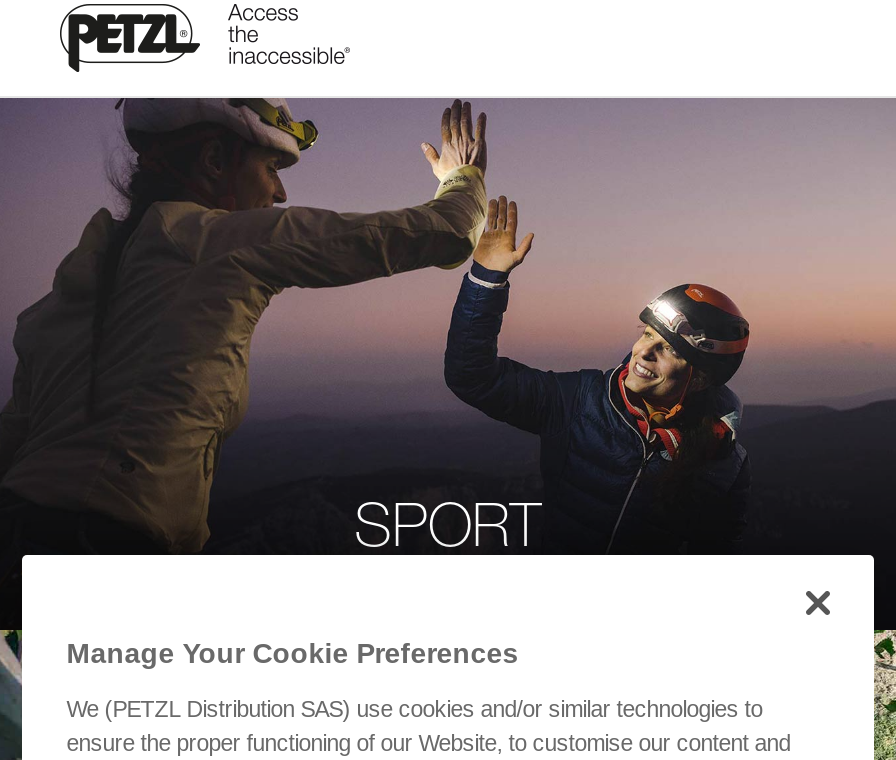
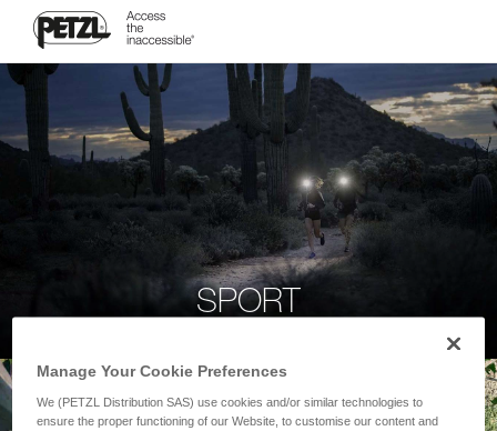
[6,96,890,548] [image] -> [3,62,494,311] [image]

